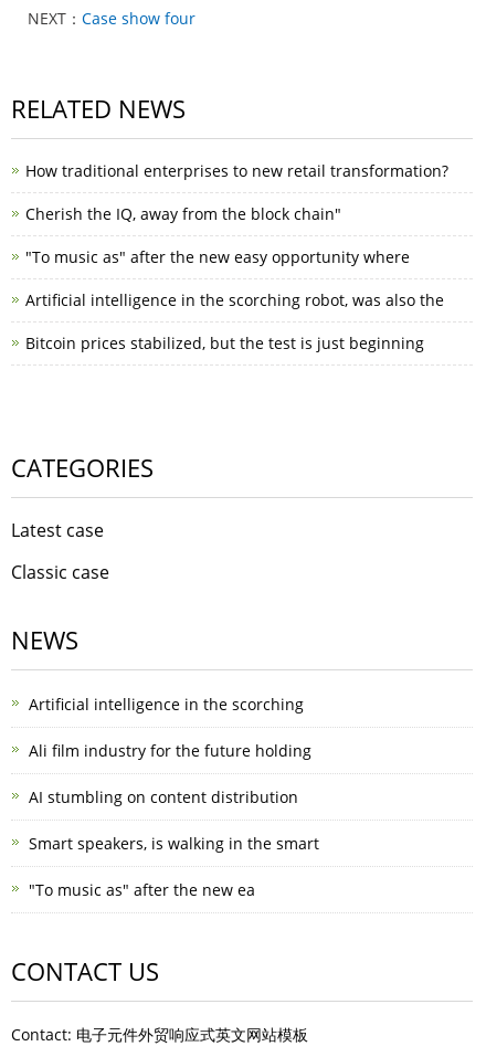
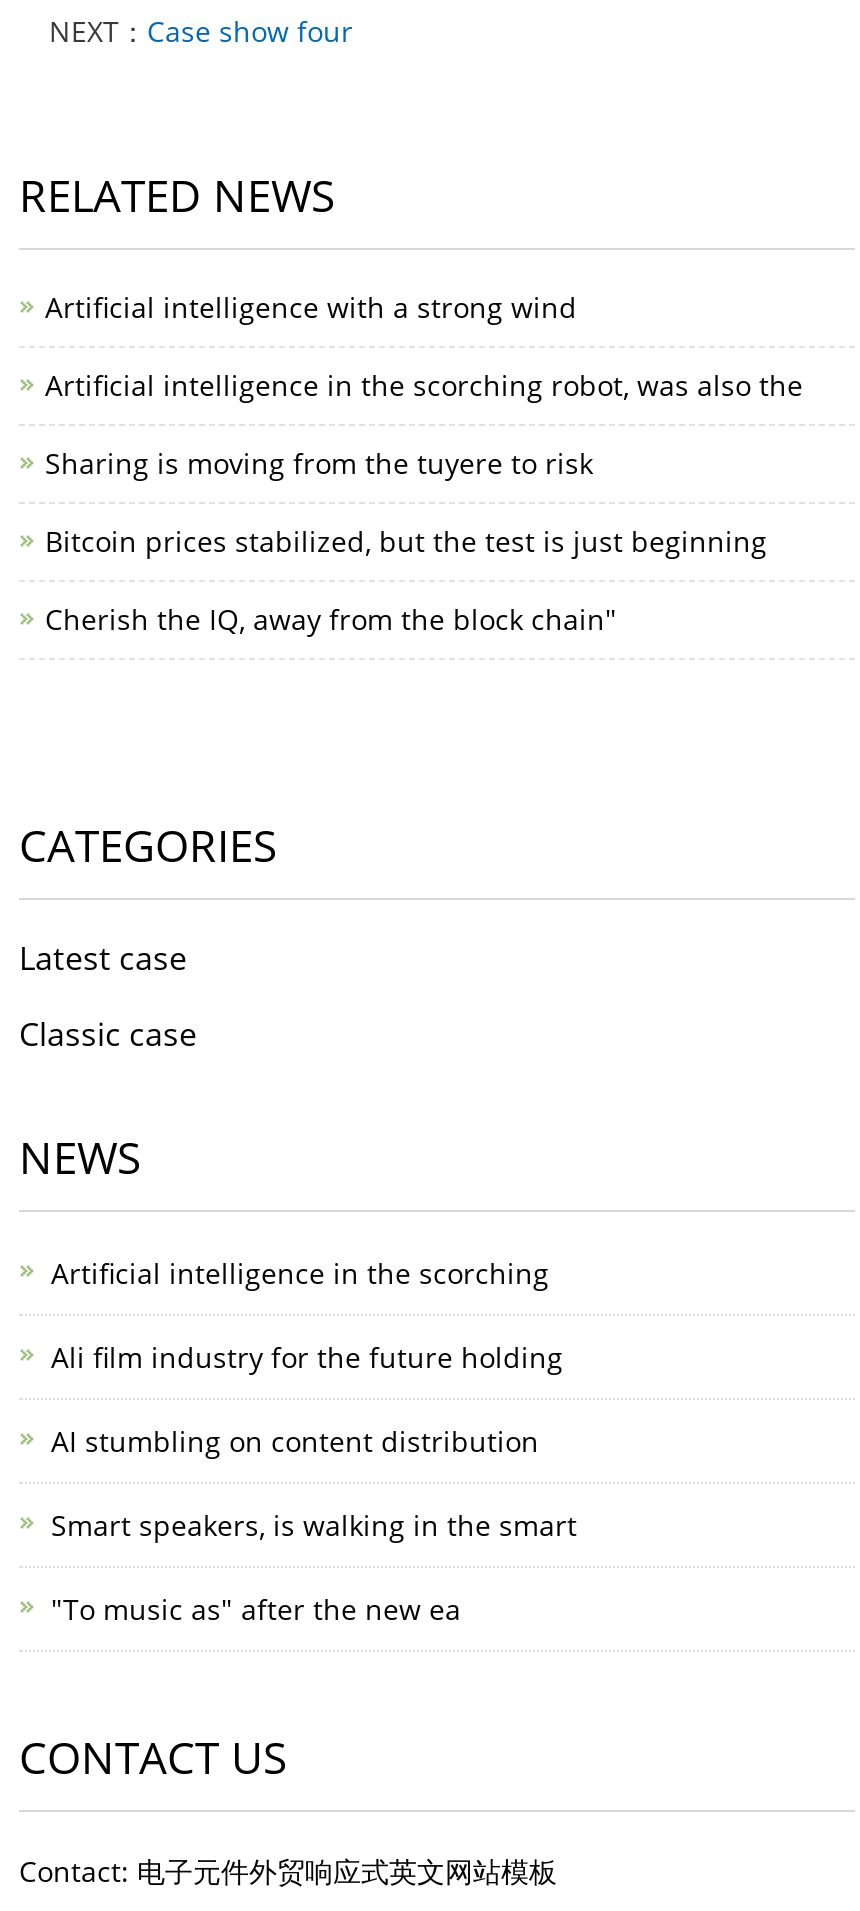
[25,160,448,181] How traditional enterprises to new retail transformation? -> [45,287,593,481] Artificial intelligence with a strong wind | Sharing is moving from the tuyere to risk
moved [25,203,341,224] -> [45,599,617,637]: Cherish the IQ, away from the block chain"
[25,246,410,267] "To music as" after the new easy opportunity where -> none
moved [25,289,444,353] -> [45,365,803,559]: Artificial intelligence in the scorching robot, was also the | Bitcoin prices stabilized, but the test is just beginning

